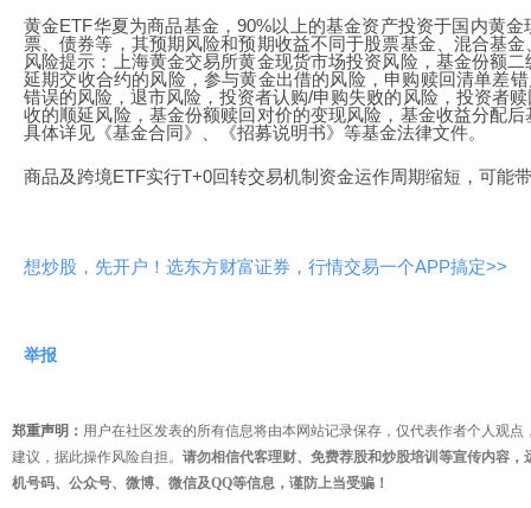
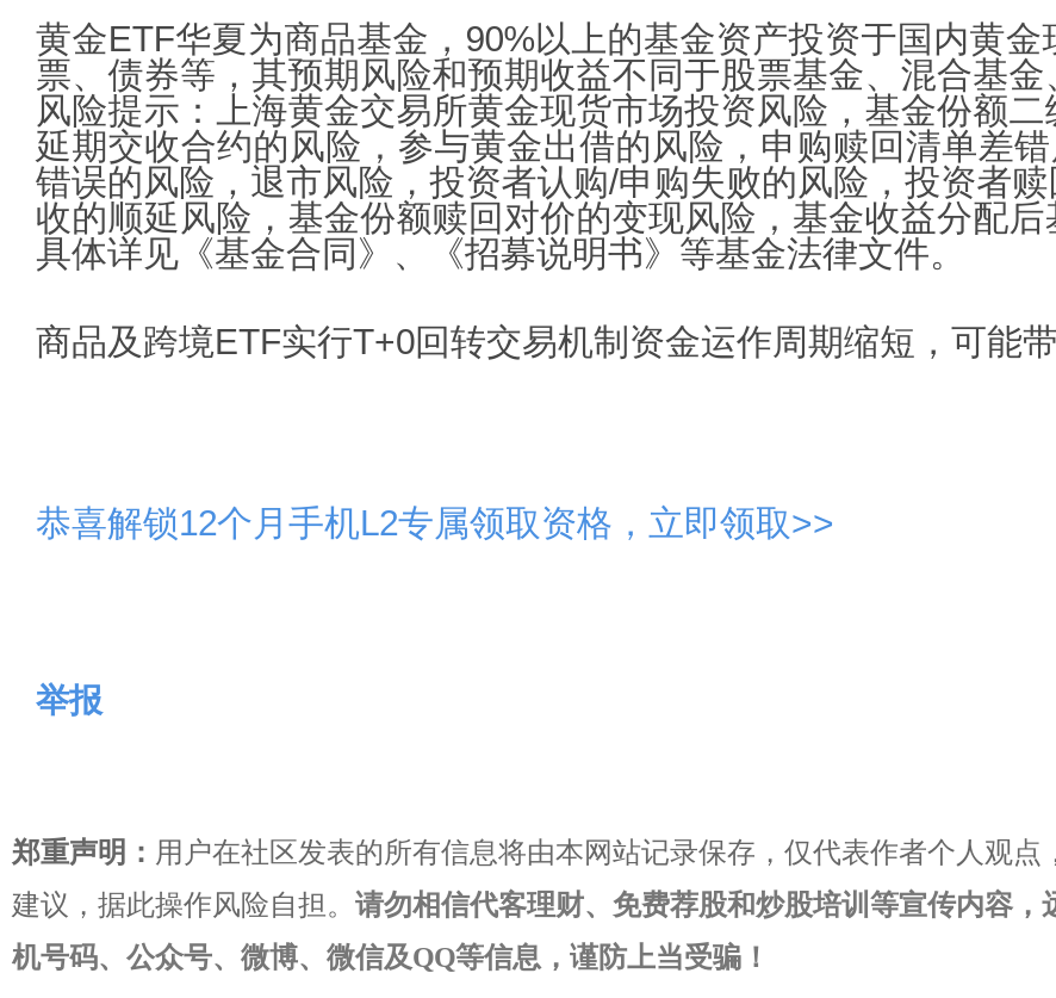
[24,256,507,276] 想炒股，先开户！选东方财富证券，行情交易一个APP搞定>> -> [36,502,834,542] 恭喜解锁12个月手机L2专属领取资格，立即领取>>

